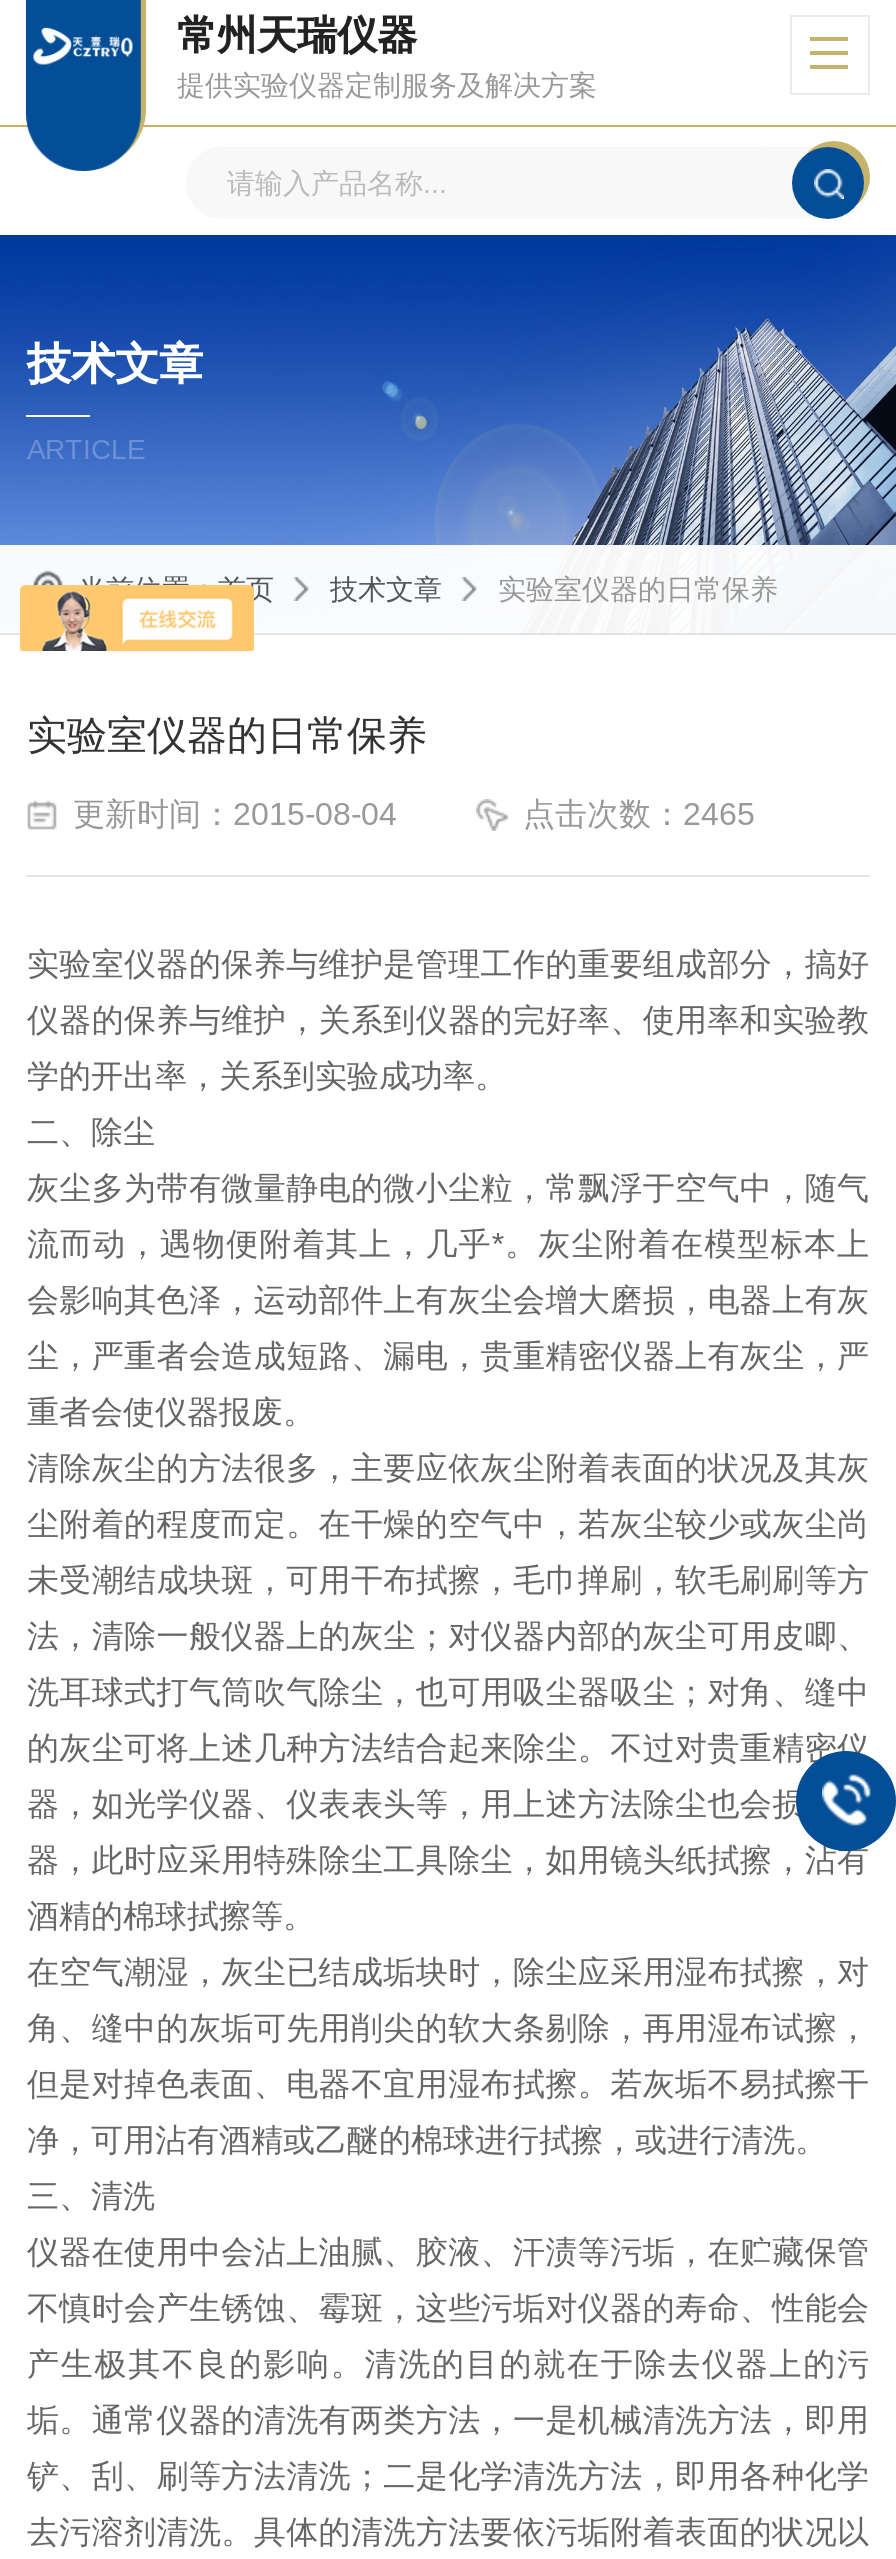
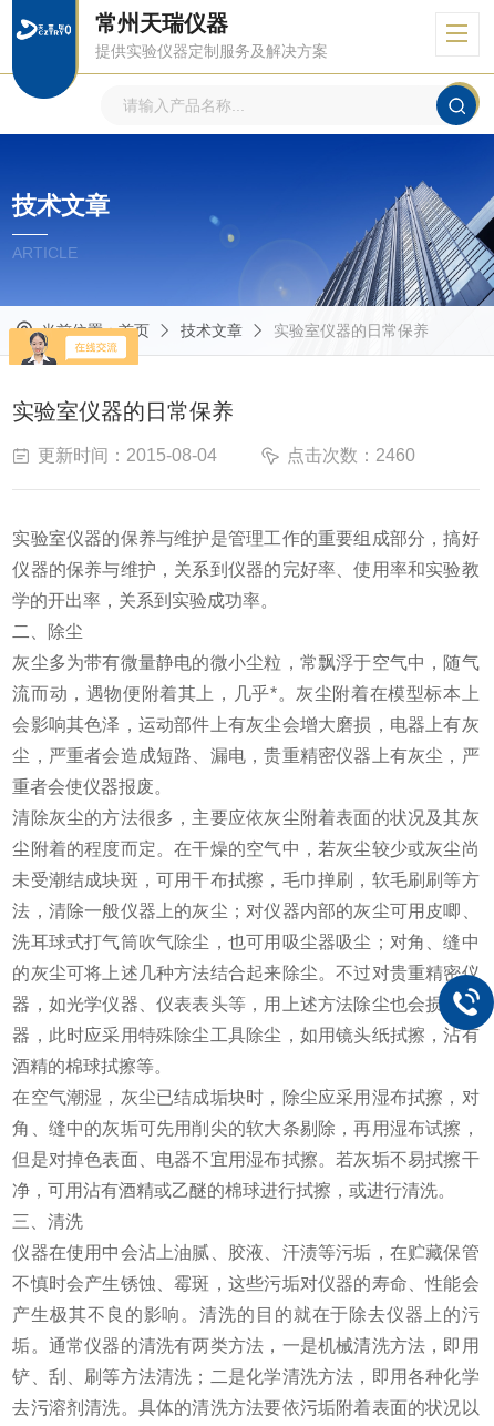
[523,797,755,831] 点击次数：2465 -> [287,446,416,465] 点击次数：2460

